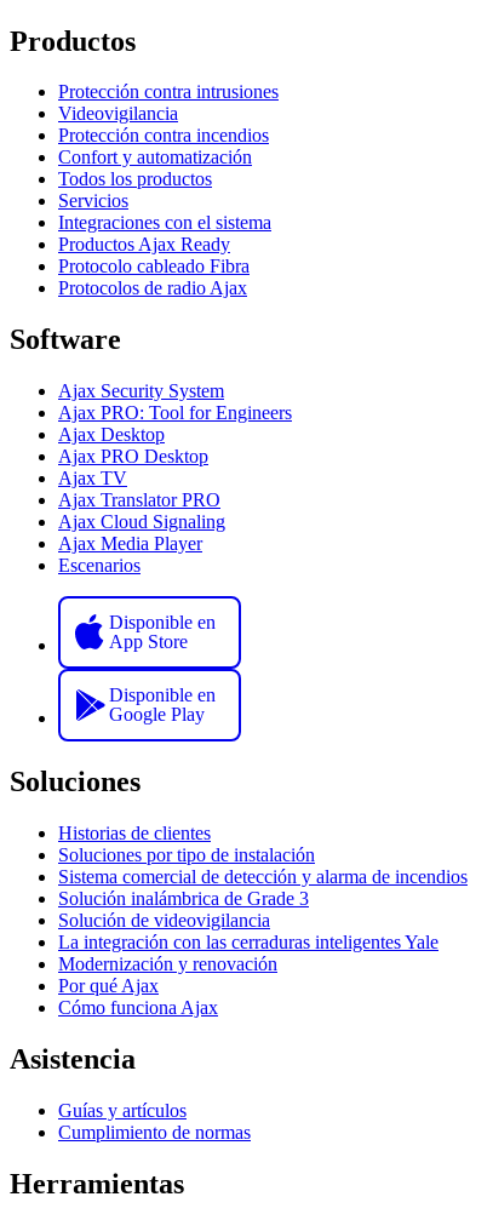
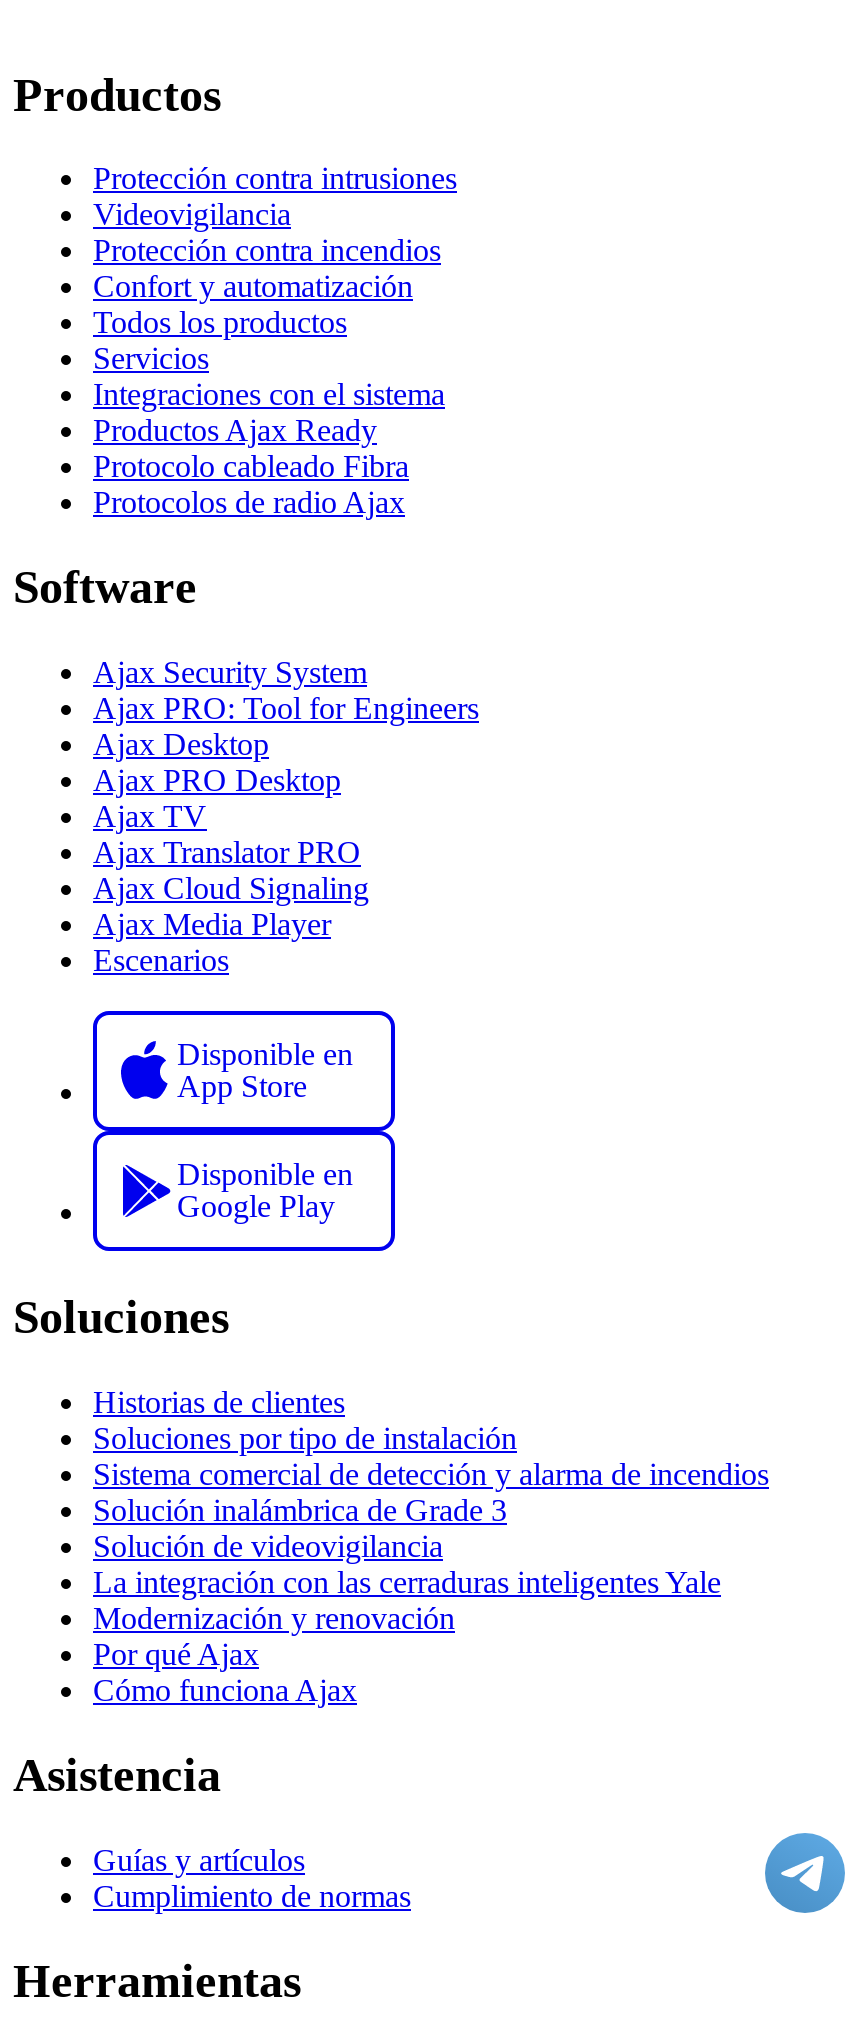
none -> [763,1831,847,1915] [image]

